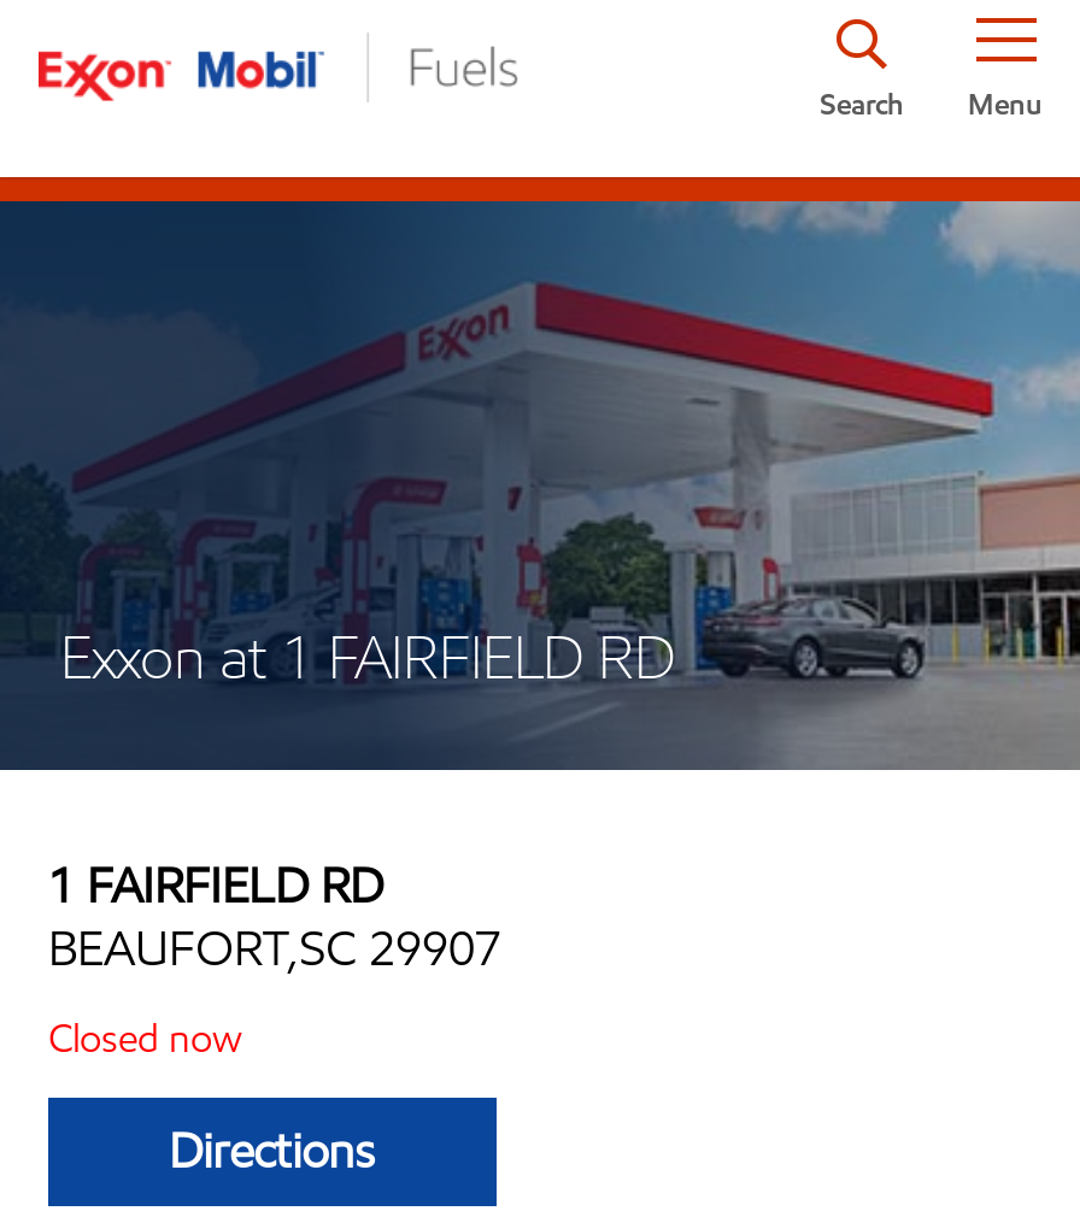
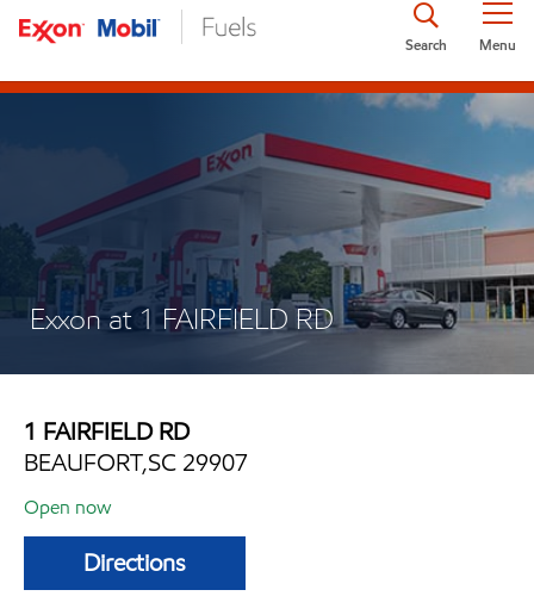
[48,1012,243,1063] Closed now -> [24,494,112,519] Open now

